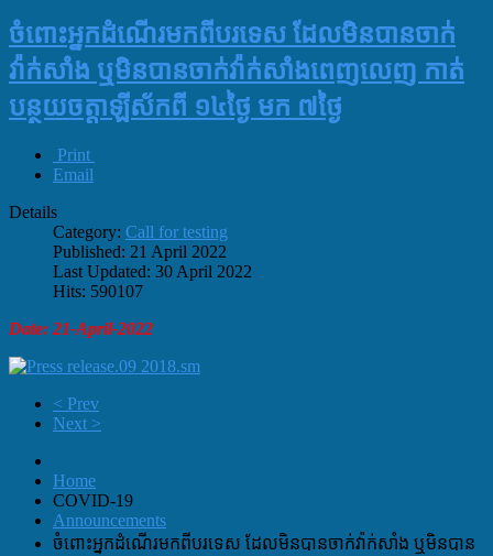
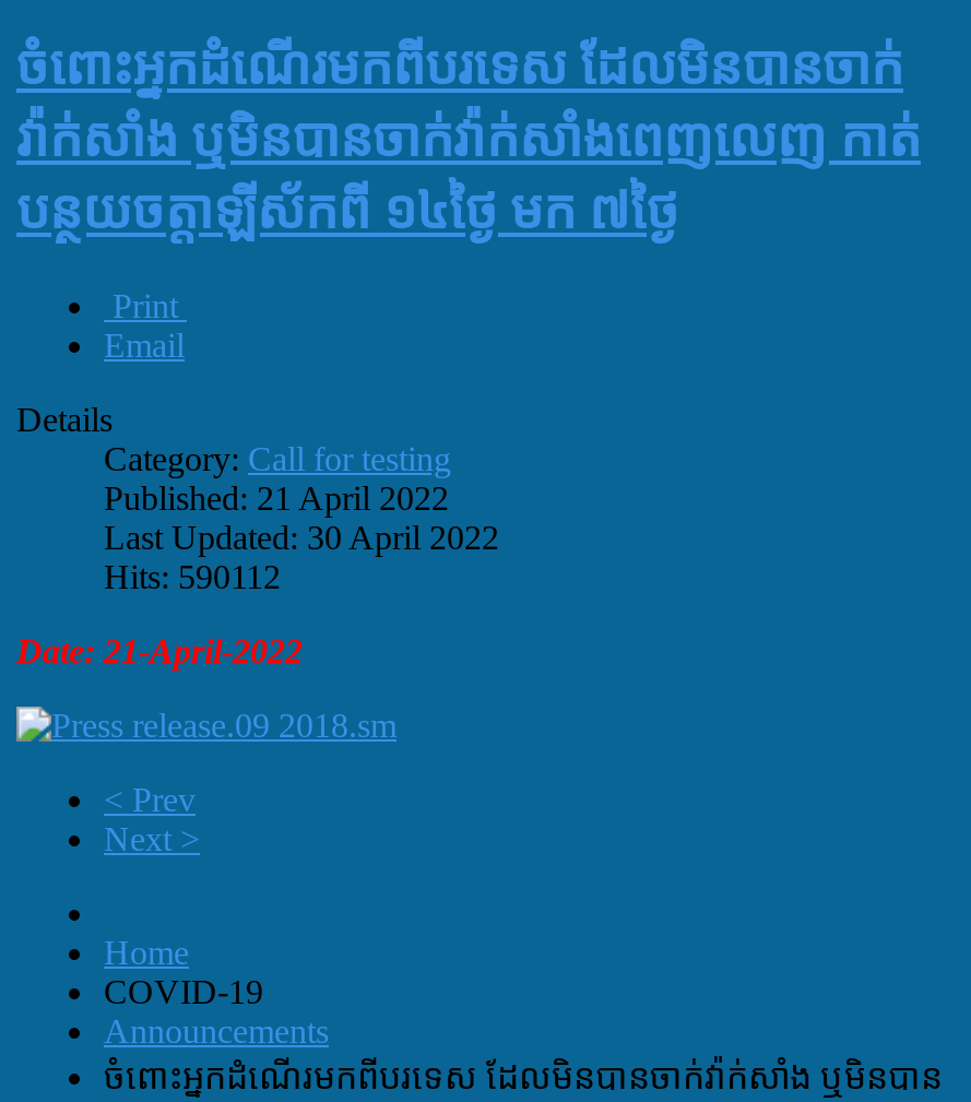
[53,282,143,300] Hits: 590107 -> [104,558,281,595] Hits: 590112

